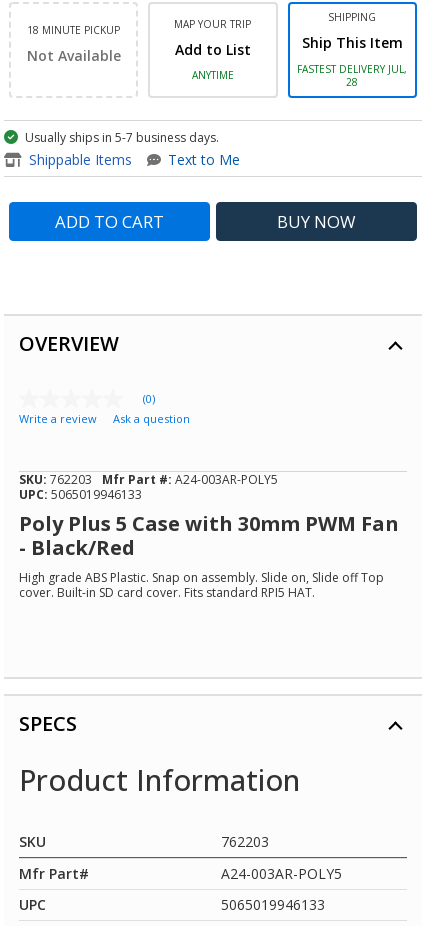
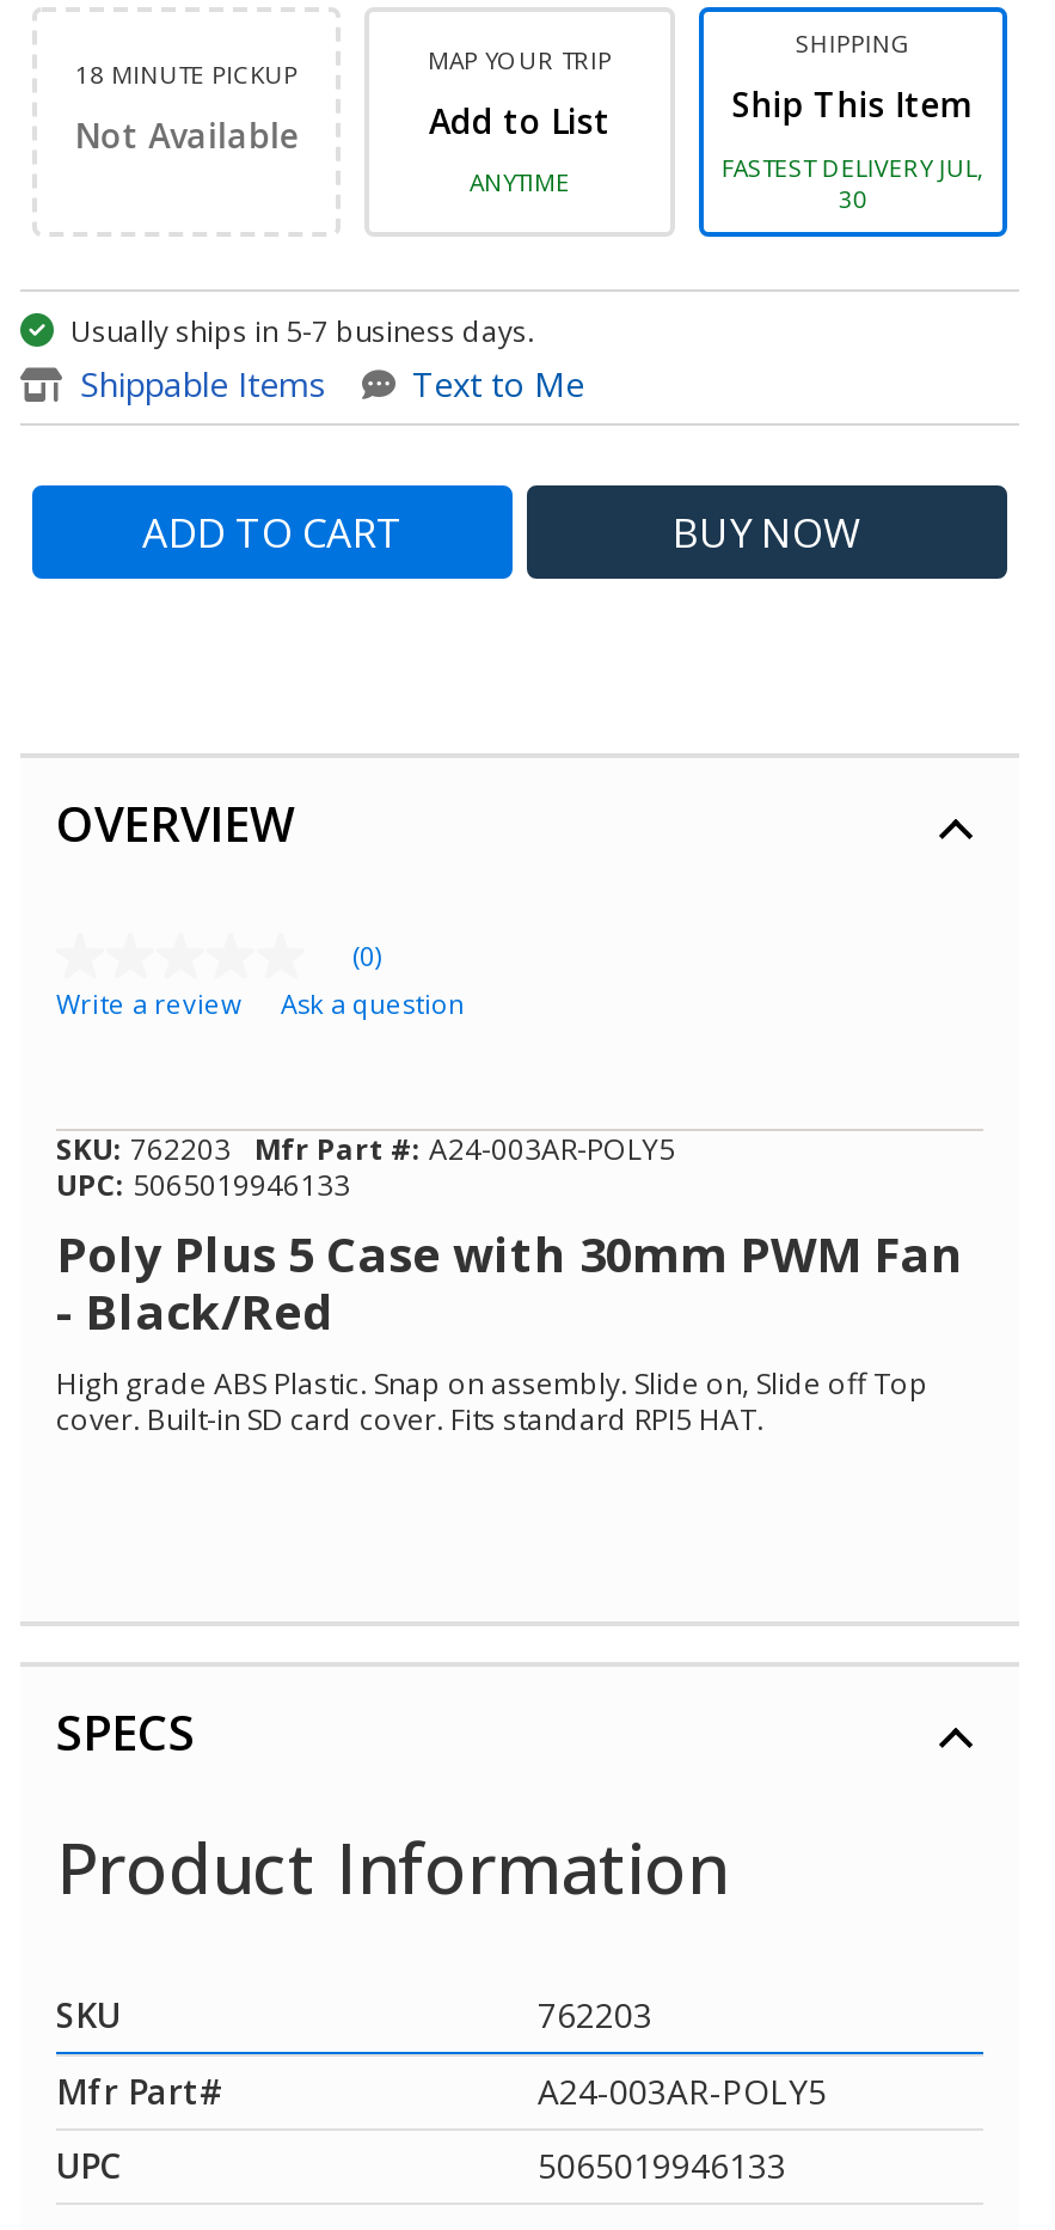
[346,75,358,89] 28 -> [838,181,867,215] 30

